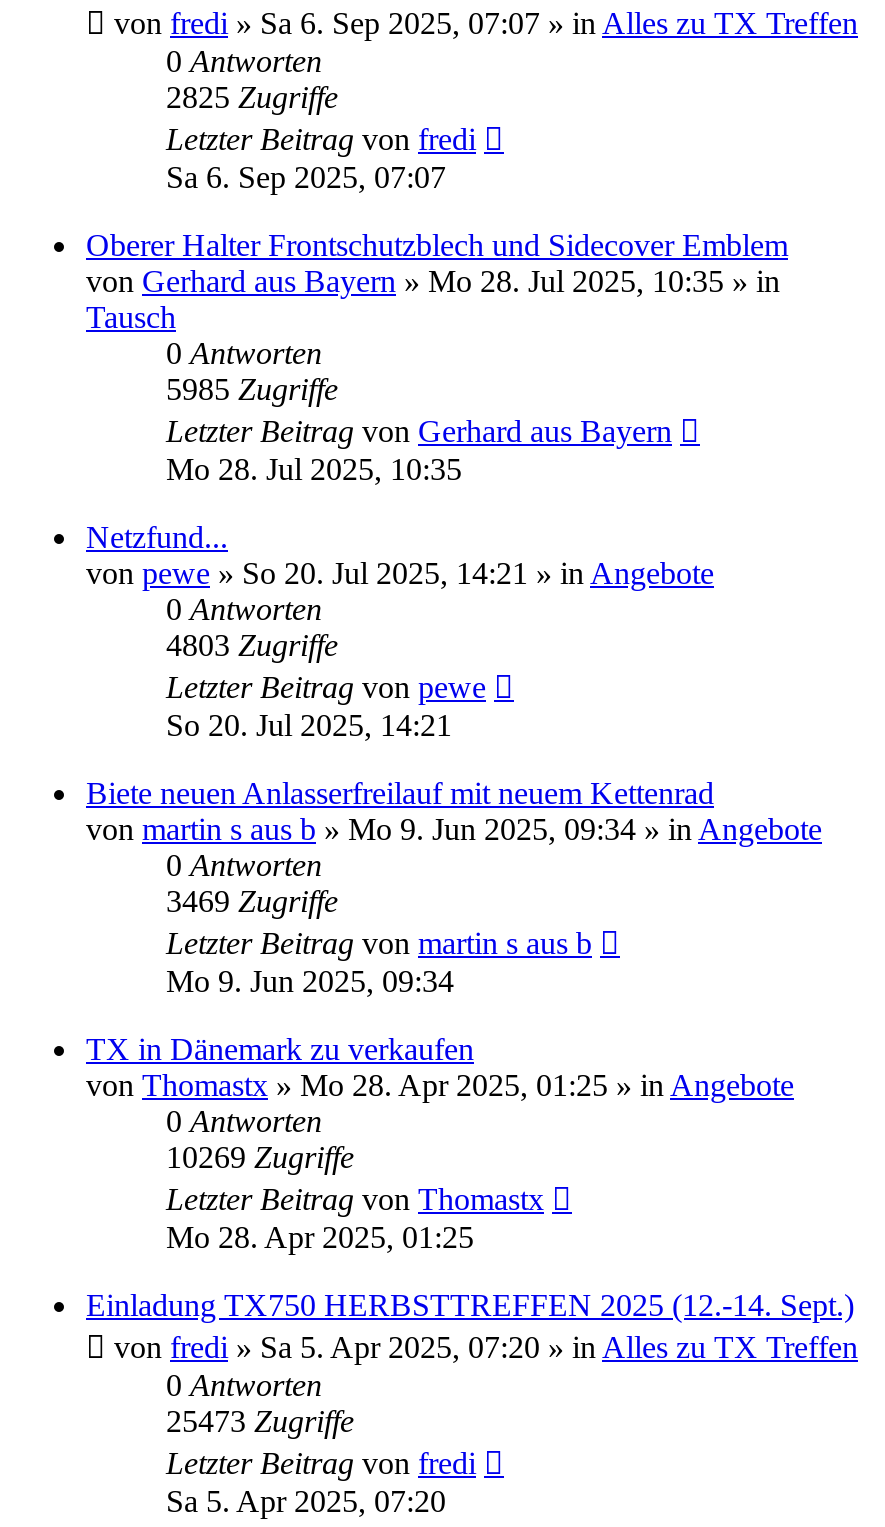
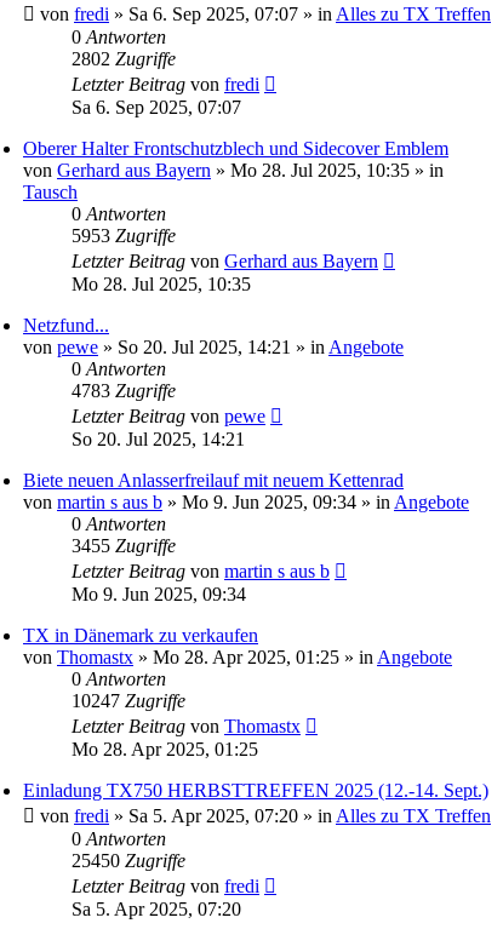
[166,80,338,114] 2825 Zugriffe -> [72,48,176,69] 2802 Zugriffe
[166,372,338,406] 5985 Zugriffe -> [72,225,176,246] 5953 Zugriffe
[166,628,338,662] 4803 Zugriffe -> [72,380,176,401] 4783 Zugriffe
[166,884,338,918] 3469 Zugriffe -> [72,535,176,556] 3455 Zugriffe
[166,1140,354,1174] 10269 Zugriffe -> [72,690,185,711] 10247 Zugriffe
[166,1404,354,1438] 25473 Zugriffe -> [72,850,185,871] 25450 Zugriffe

